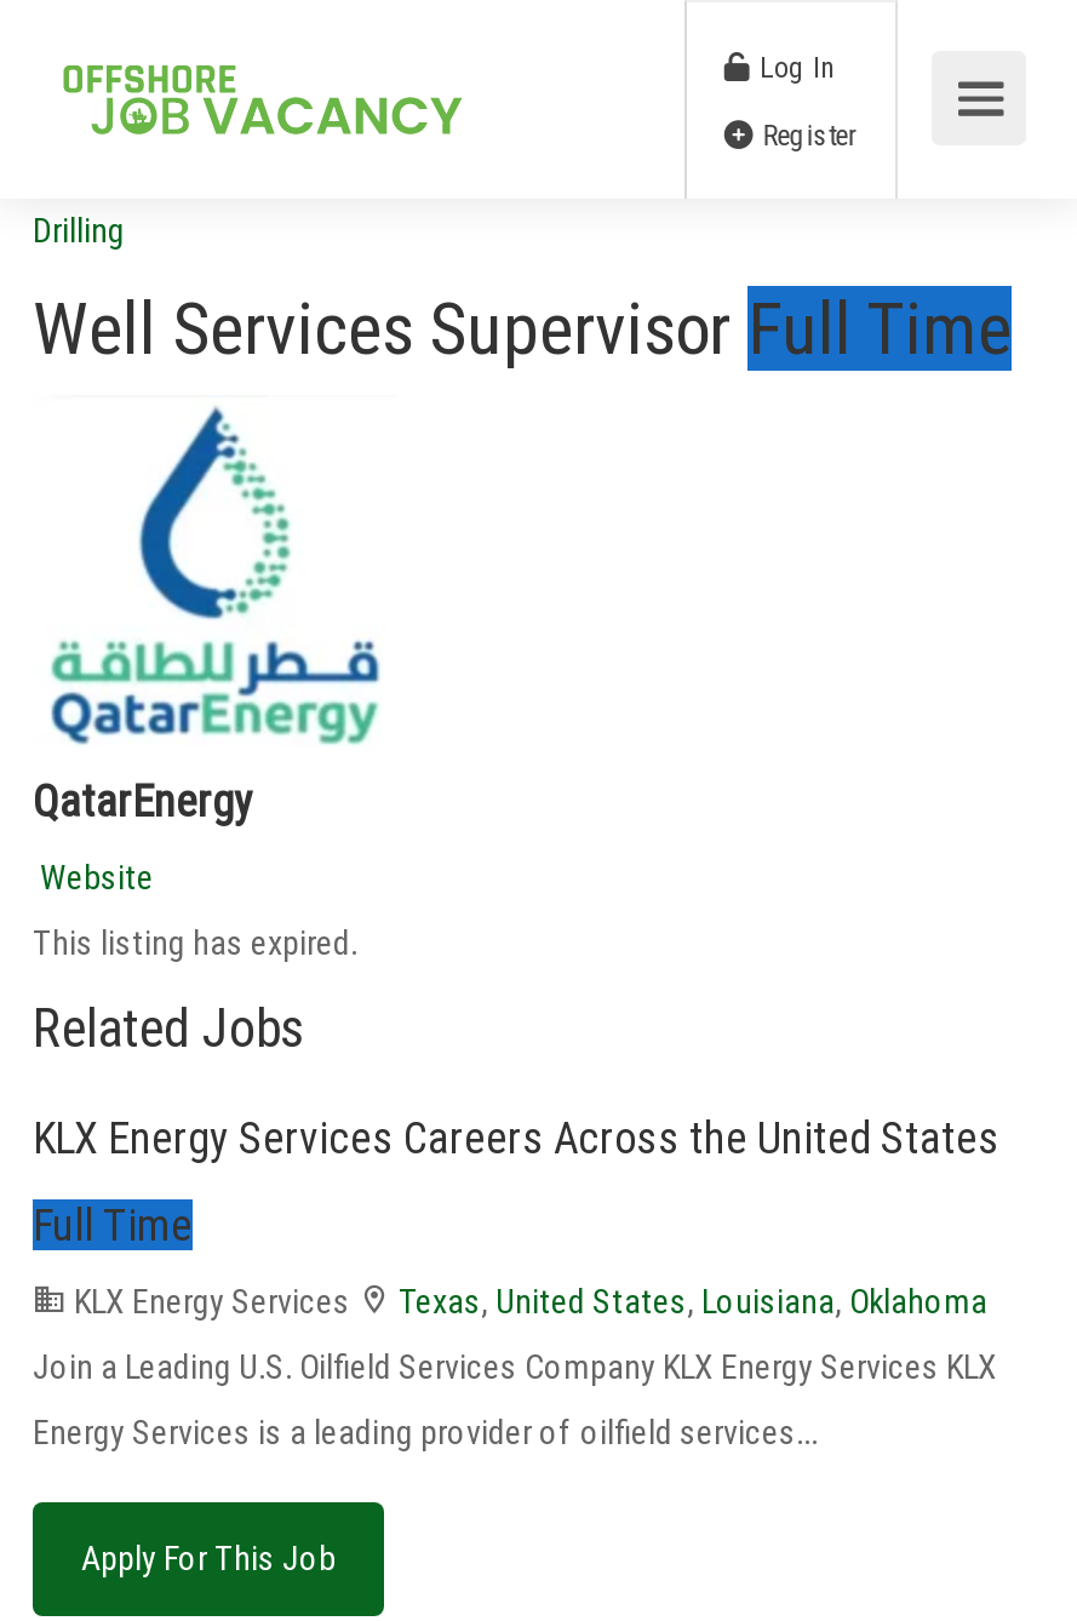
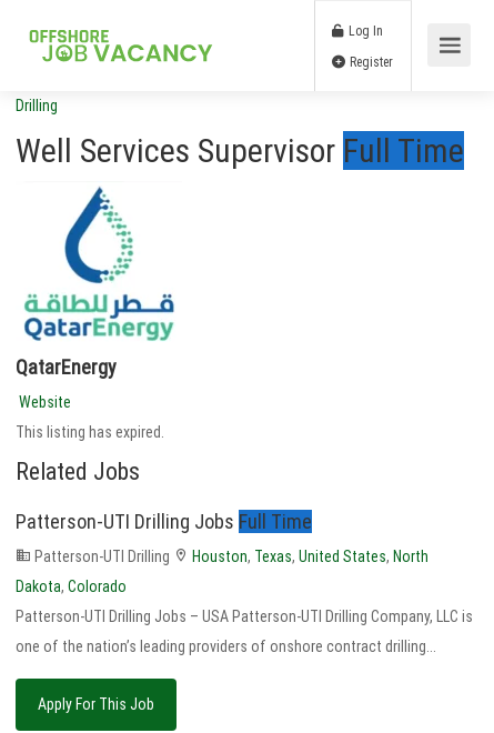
[33,1112,999,1163] KLX Energy Services Careers Across the United States -> [16,510,312,533] Patterson-UTI Drilling Jobs Full Time
[33,1199,193,1250] Full Time -> [31,548,429,565] Patterson-UTI Drilling | Houston, Texas, United States, North
[67,1282,987,1321] KLX Energy Services | Texas, United States, Louisiana, Oklahoma -> [16,578,127,595] Dakota, Colorado
[33,1347,997,1386] Join a Leading U.S. Oilfield Services Company KLX Energy Services KLX -> [16,608,473,625] Patterson-UTI Drilling Jobs – USA Patterson-UTI Drilling Company, LLC is
[33,1413,818,1451] Energy Services is a leading provider of oilfield services... -> [16,637,436,655] one of the nation’s leading providers of onshore contract drilling...

